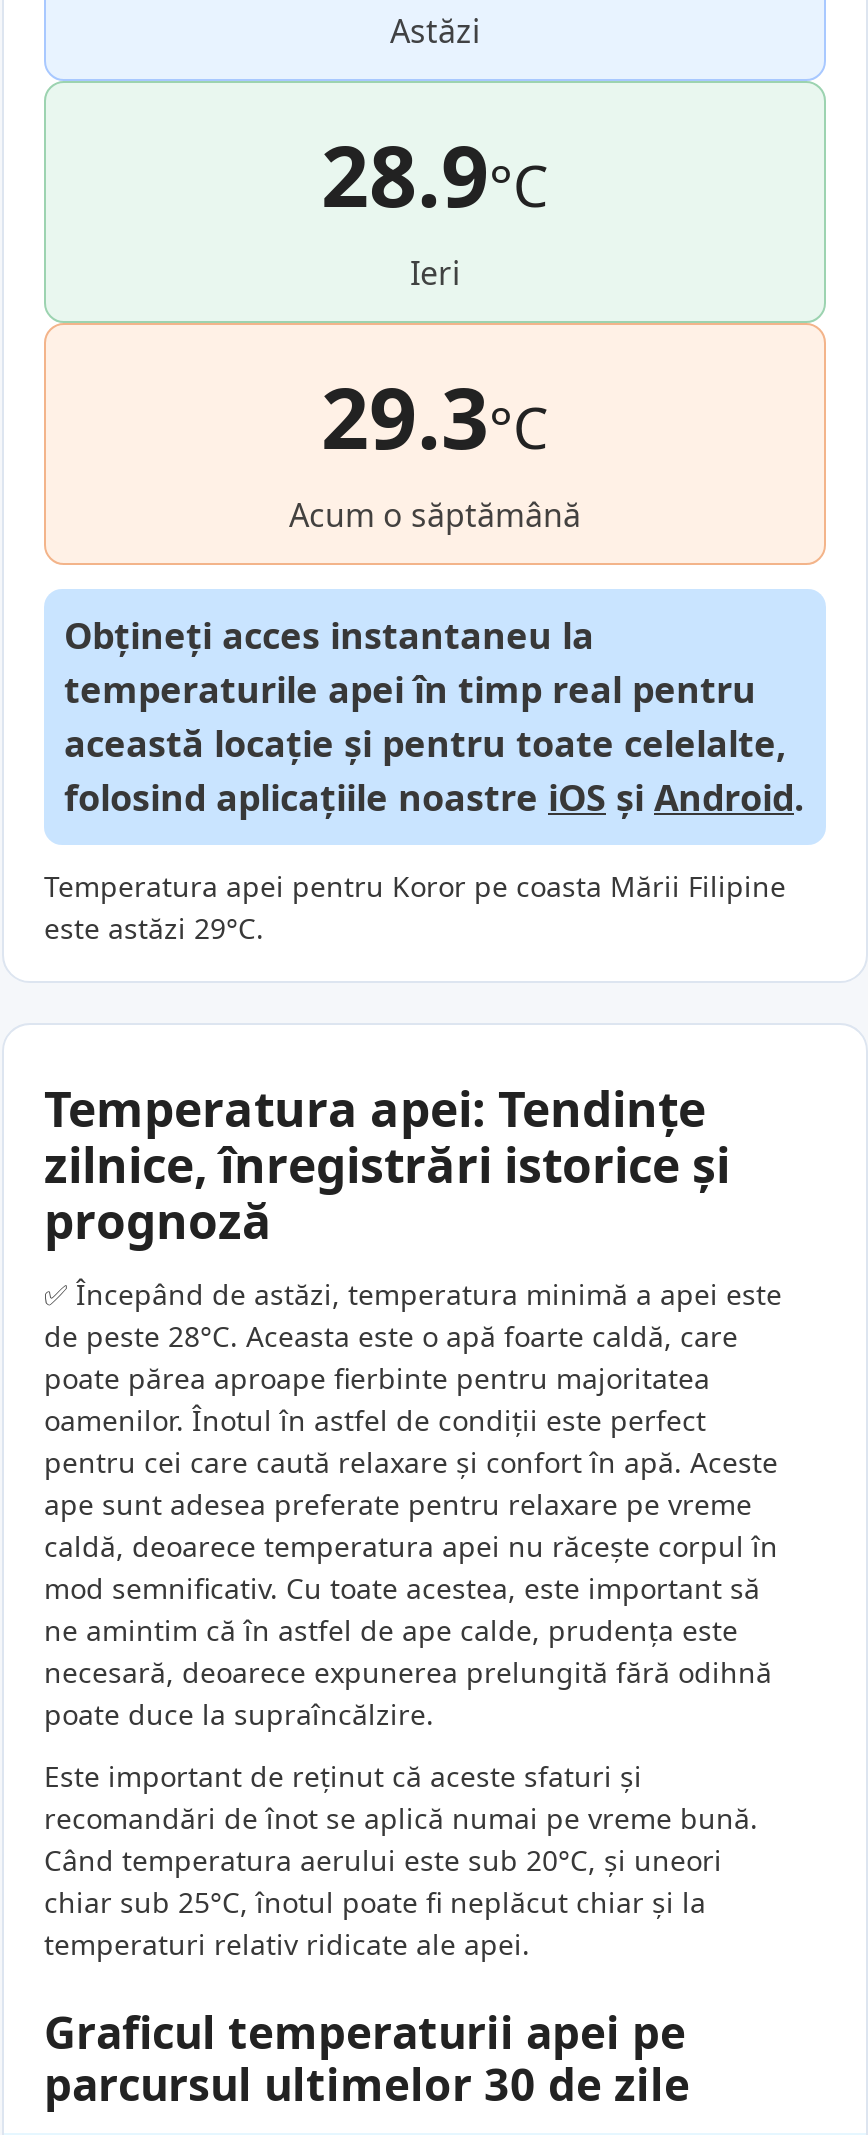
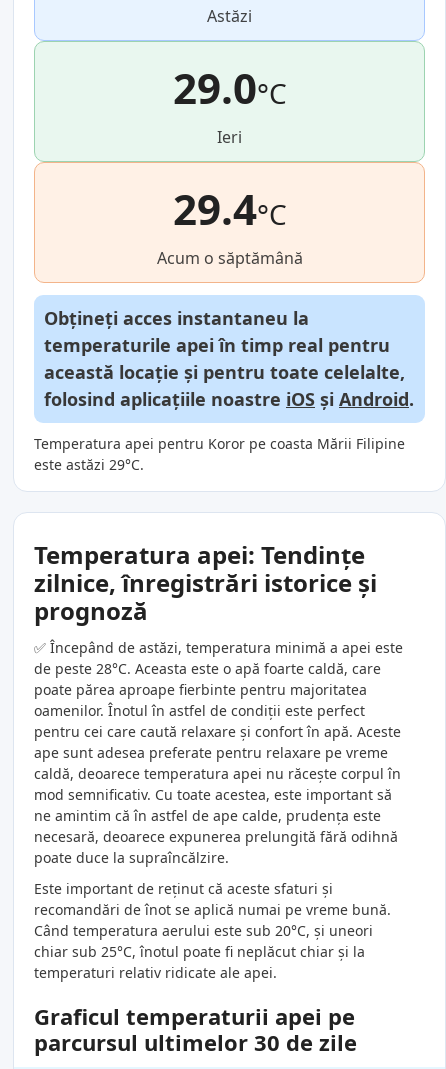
[321,117,549,231] 28.9°C -> [172,59,286,116] 29.0°C
[321,359,549,473] 29.3°C -> [172,180,286,237] 29.4°C

